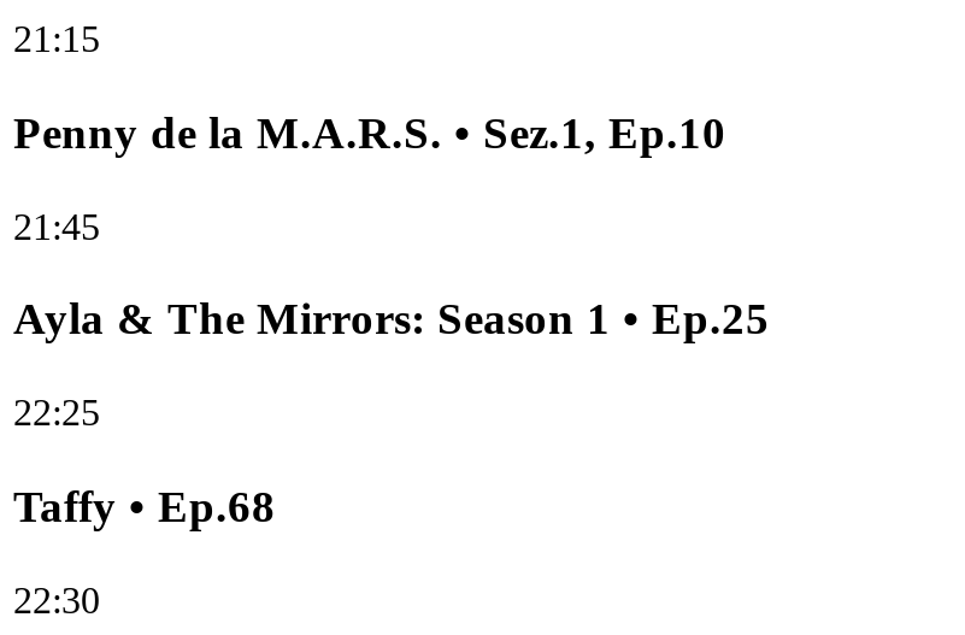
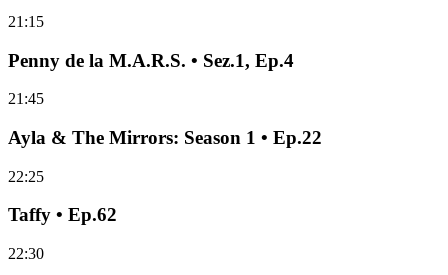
[13,107,726,158] Penny de la M.A.R.S. • Sez.1, Ep.10 -> [8,49,294,70] Penny de la M.A.R.S. • Sez.1, Ep.4
[13,294,770,345] Ayla & The Mirrors: Season 1 • Ep.25 -> [8,127,322,148] Ayla & The Mirrors: Season 1 • Ep.22
[13,481,276,531] Taffy • Ep.68 -> [8,204,117,225] Taffy • Ep.62

